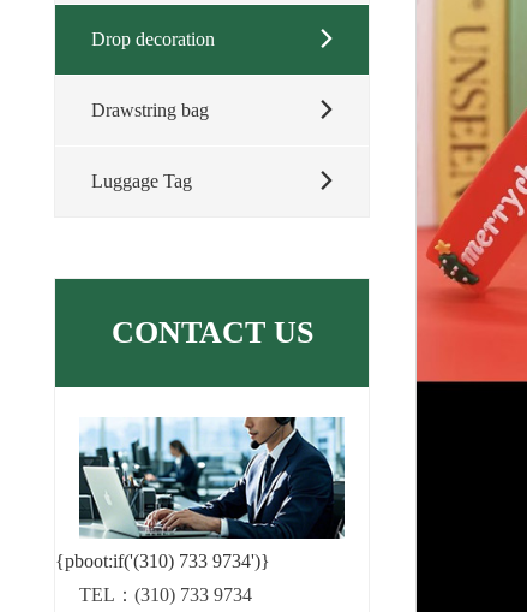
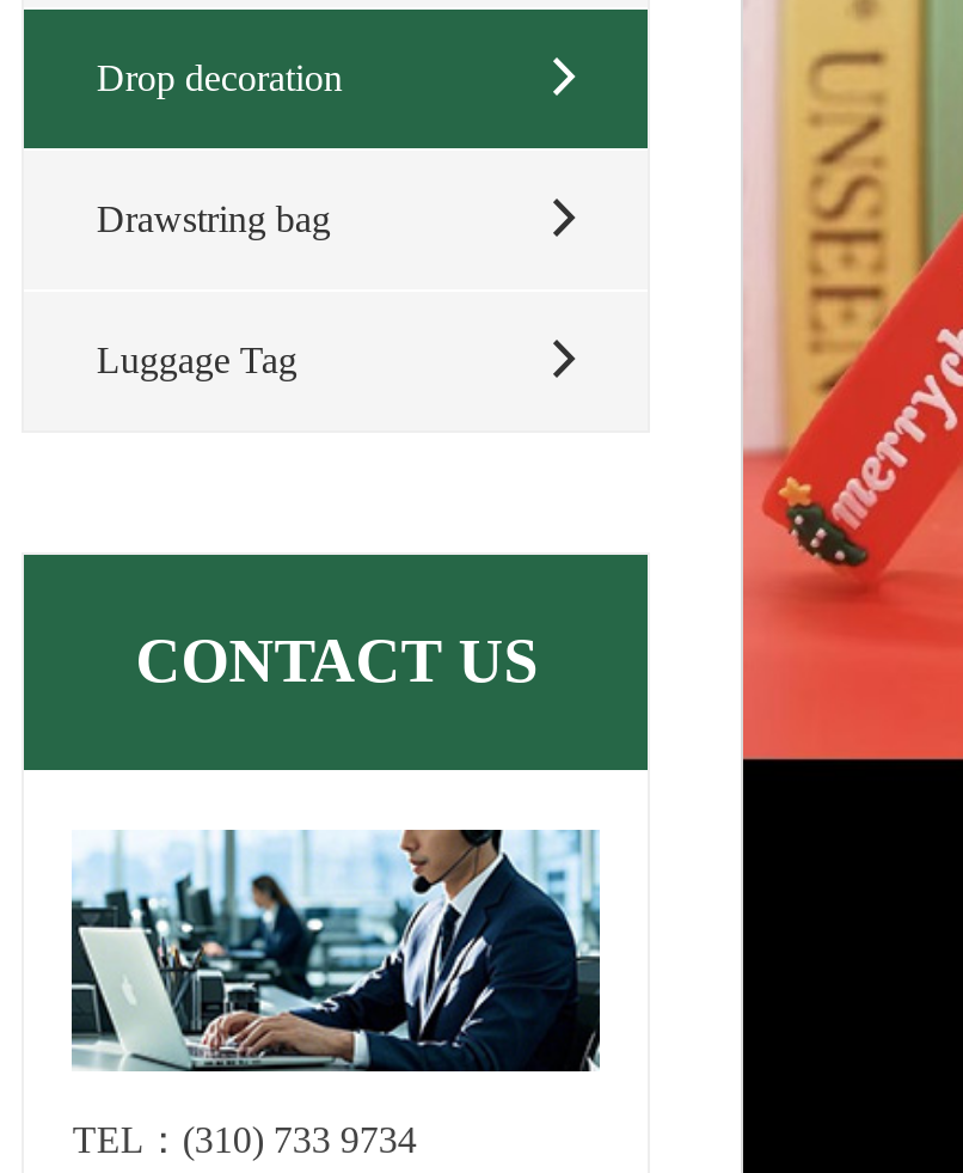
[56,550,271,571] {pboot:if('(310) 733 9734')} -> none

